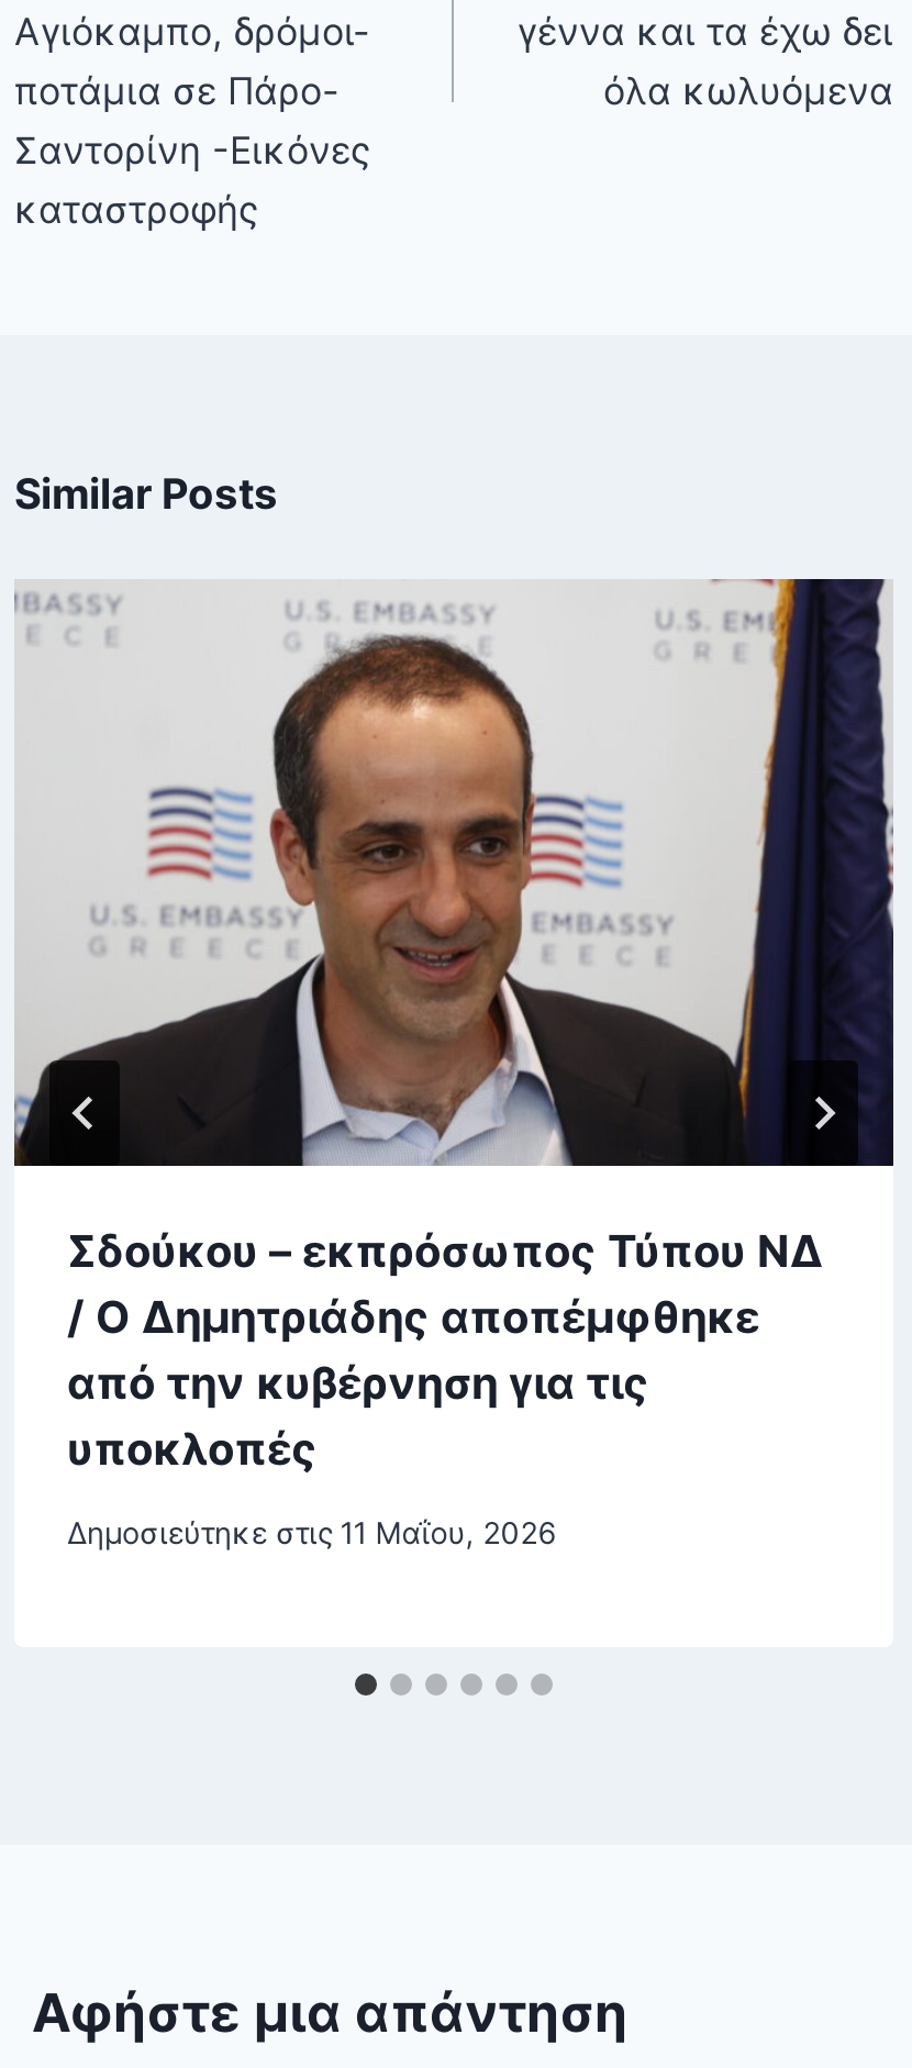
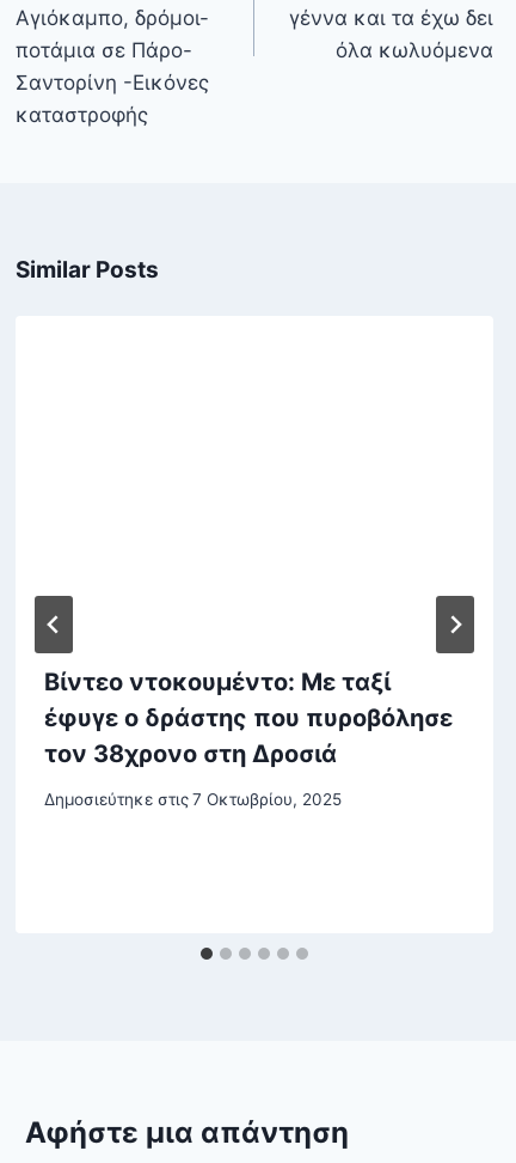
[12,577,896,1168] [image] -> none
[67,1225,823,1475] Σδούκου – εκπρόσωπος Τύπου ΝΔ | / Ο Δημητριάδης αποπέμφθηκε | από την κυβέρνηση για τις | υποκλοπές -> [44,667,453,768] Βίντεο ντοκουμέντο: Με ταξί | έφυγε ο δράστης που πυροβόλησε | τον 38χρονο στη Δροσιά
[67,1516,555,1551] Δημοσιεύτηκε στις 11 Μαΐου, 2026 -> [44,790,342,809] Δημοσιεύτηκε στις 7 Οκτωβρίου, 2025

